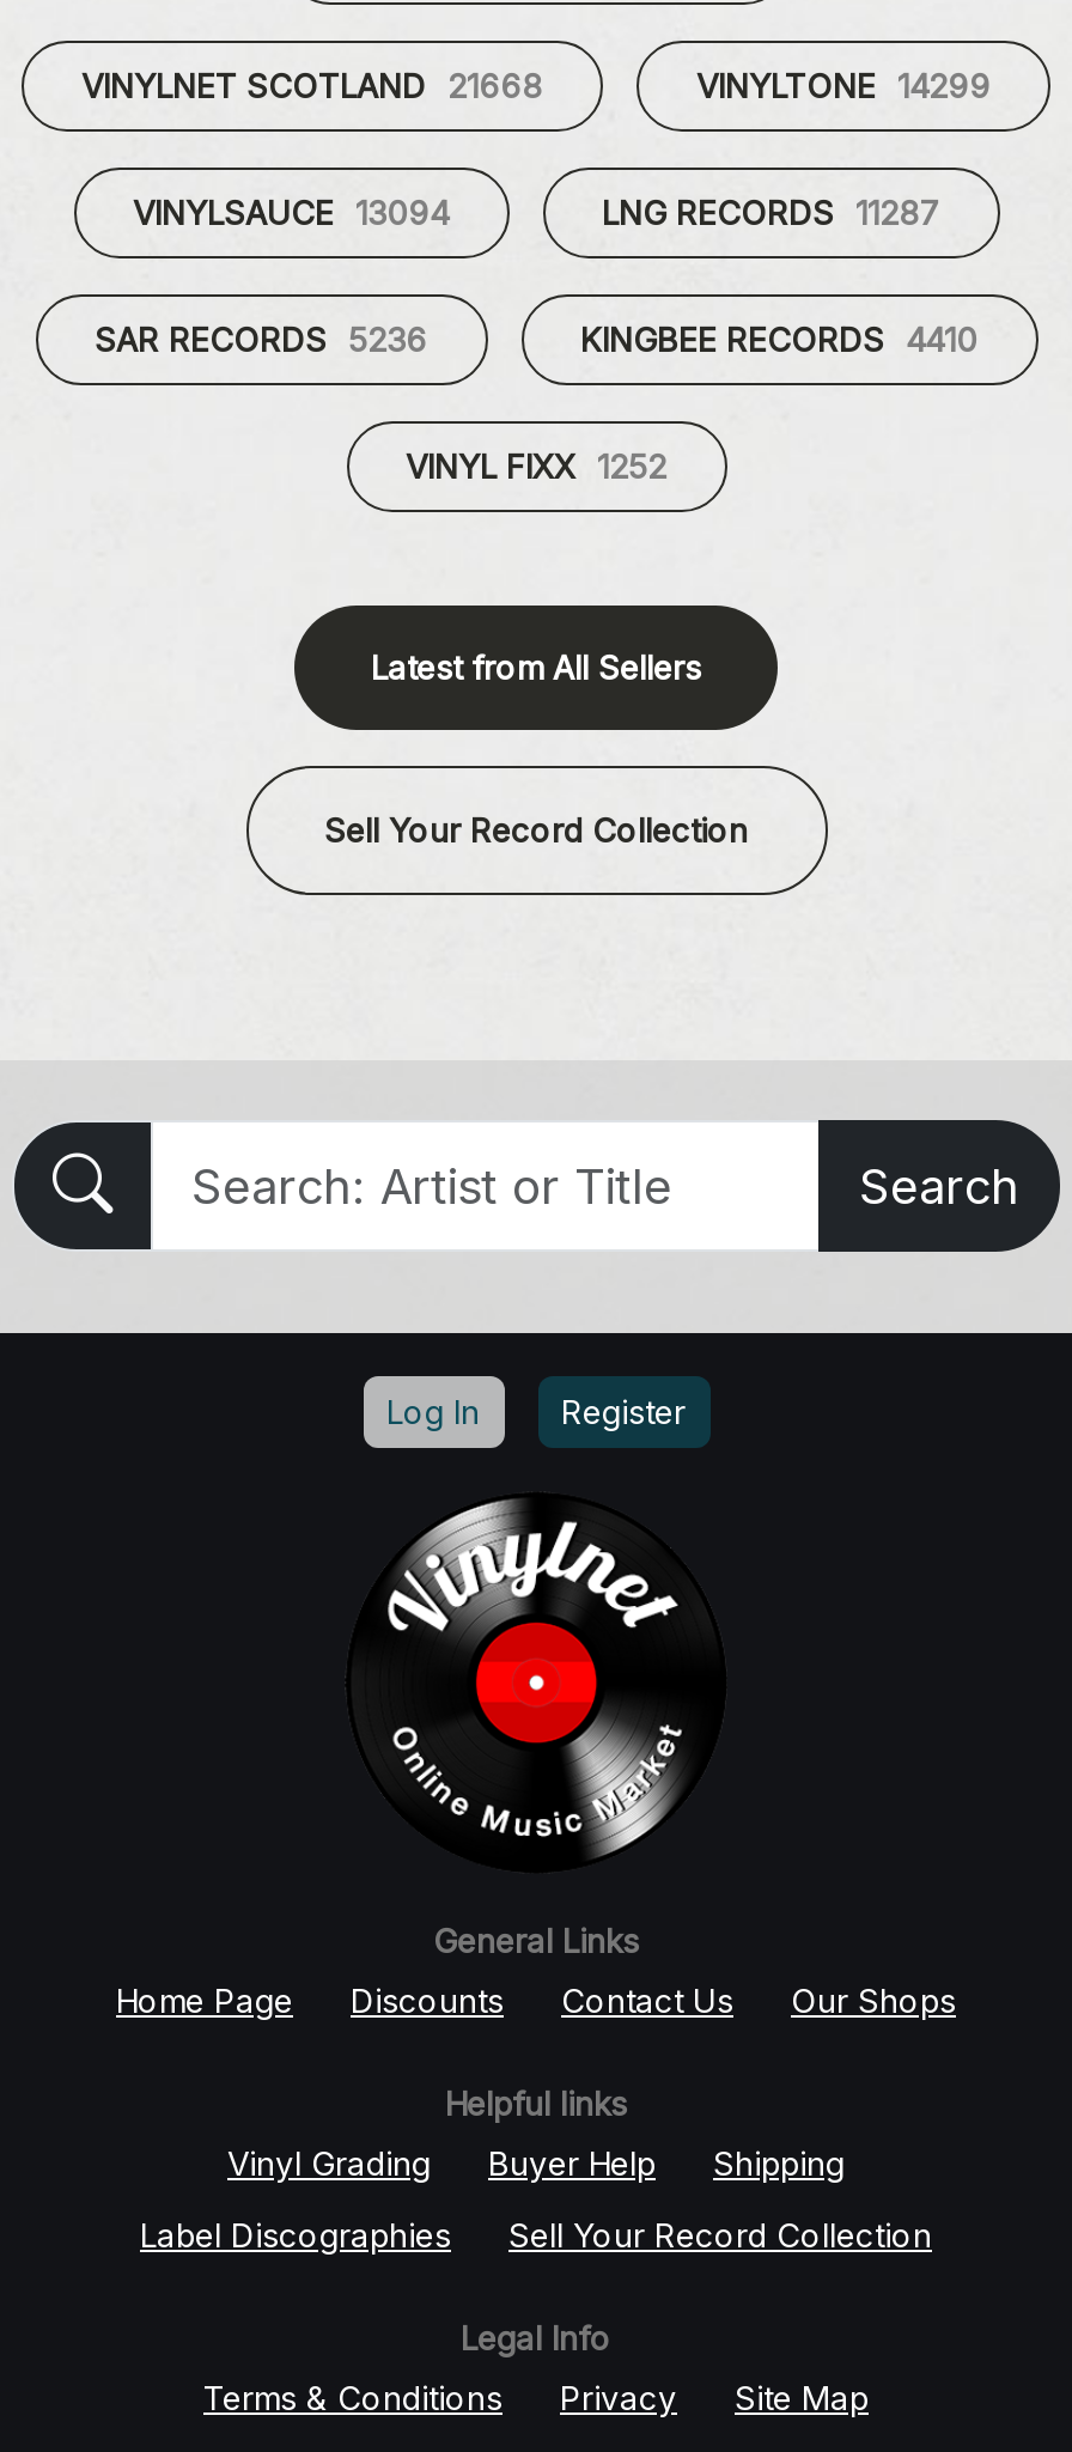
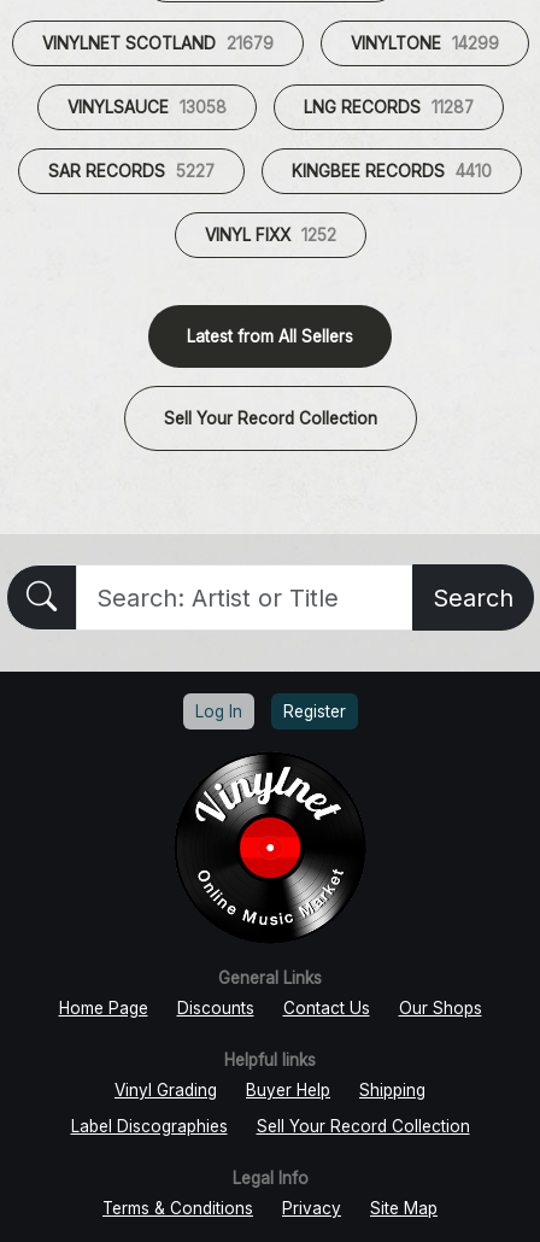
[81,67,543,105] VINYLNET SCOTLAND 21668 -> [42,34,273,53] VINYLNET SCOTLAND 21679
[133,194,449,232] VINYLSAUCE 13094 -> [67,98,226,117] VINYLSAUCE 13058
[95,321,427,359] SAR RECORDS 5236 -> [48,162,215,181] SAR RECORDS 5227

